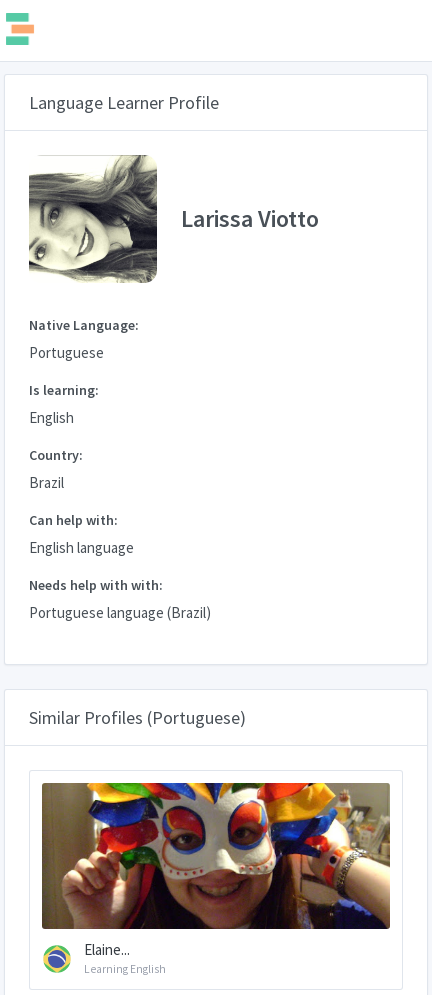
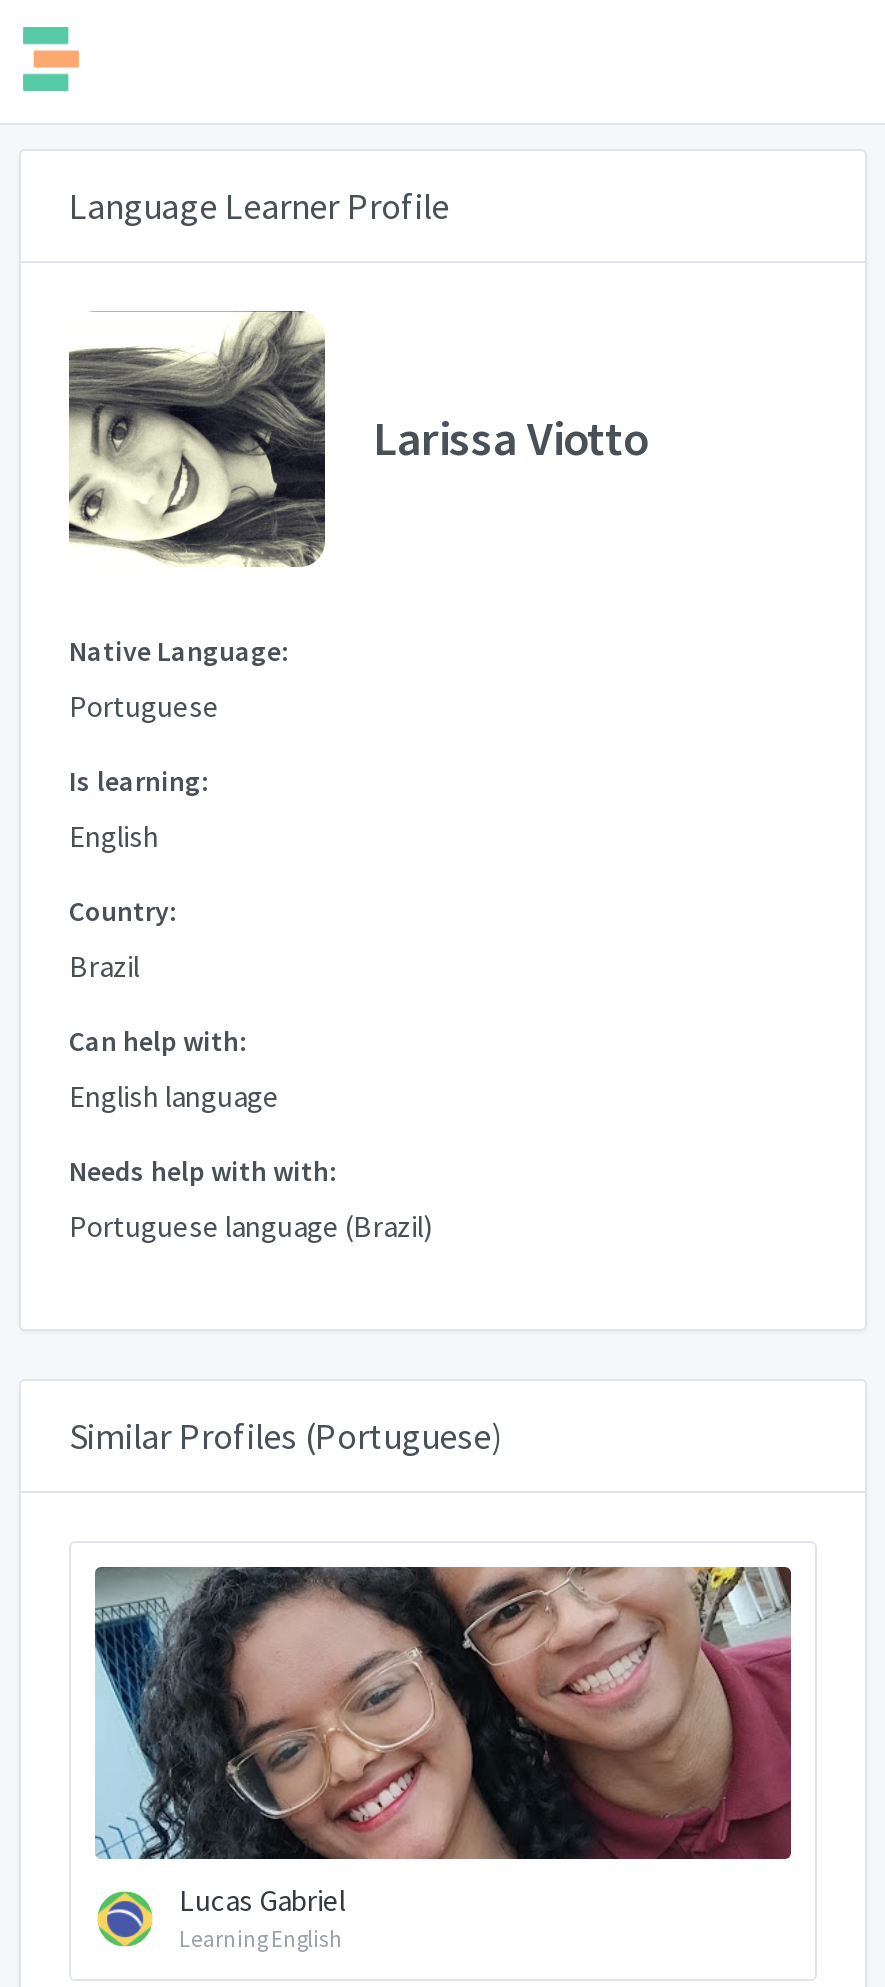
[41,782,391,959] [image] | Elaine... -> [93,1565,793,1919] [image] | Lucas Gabriel

